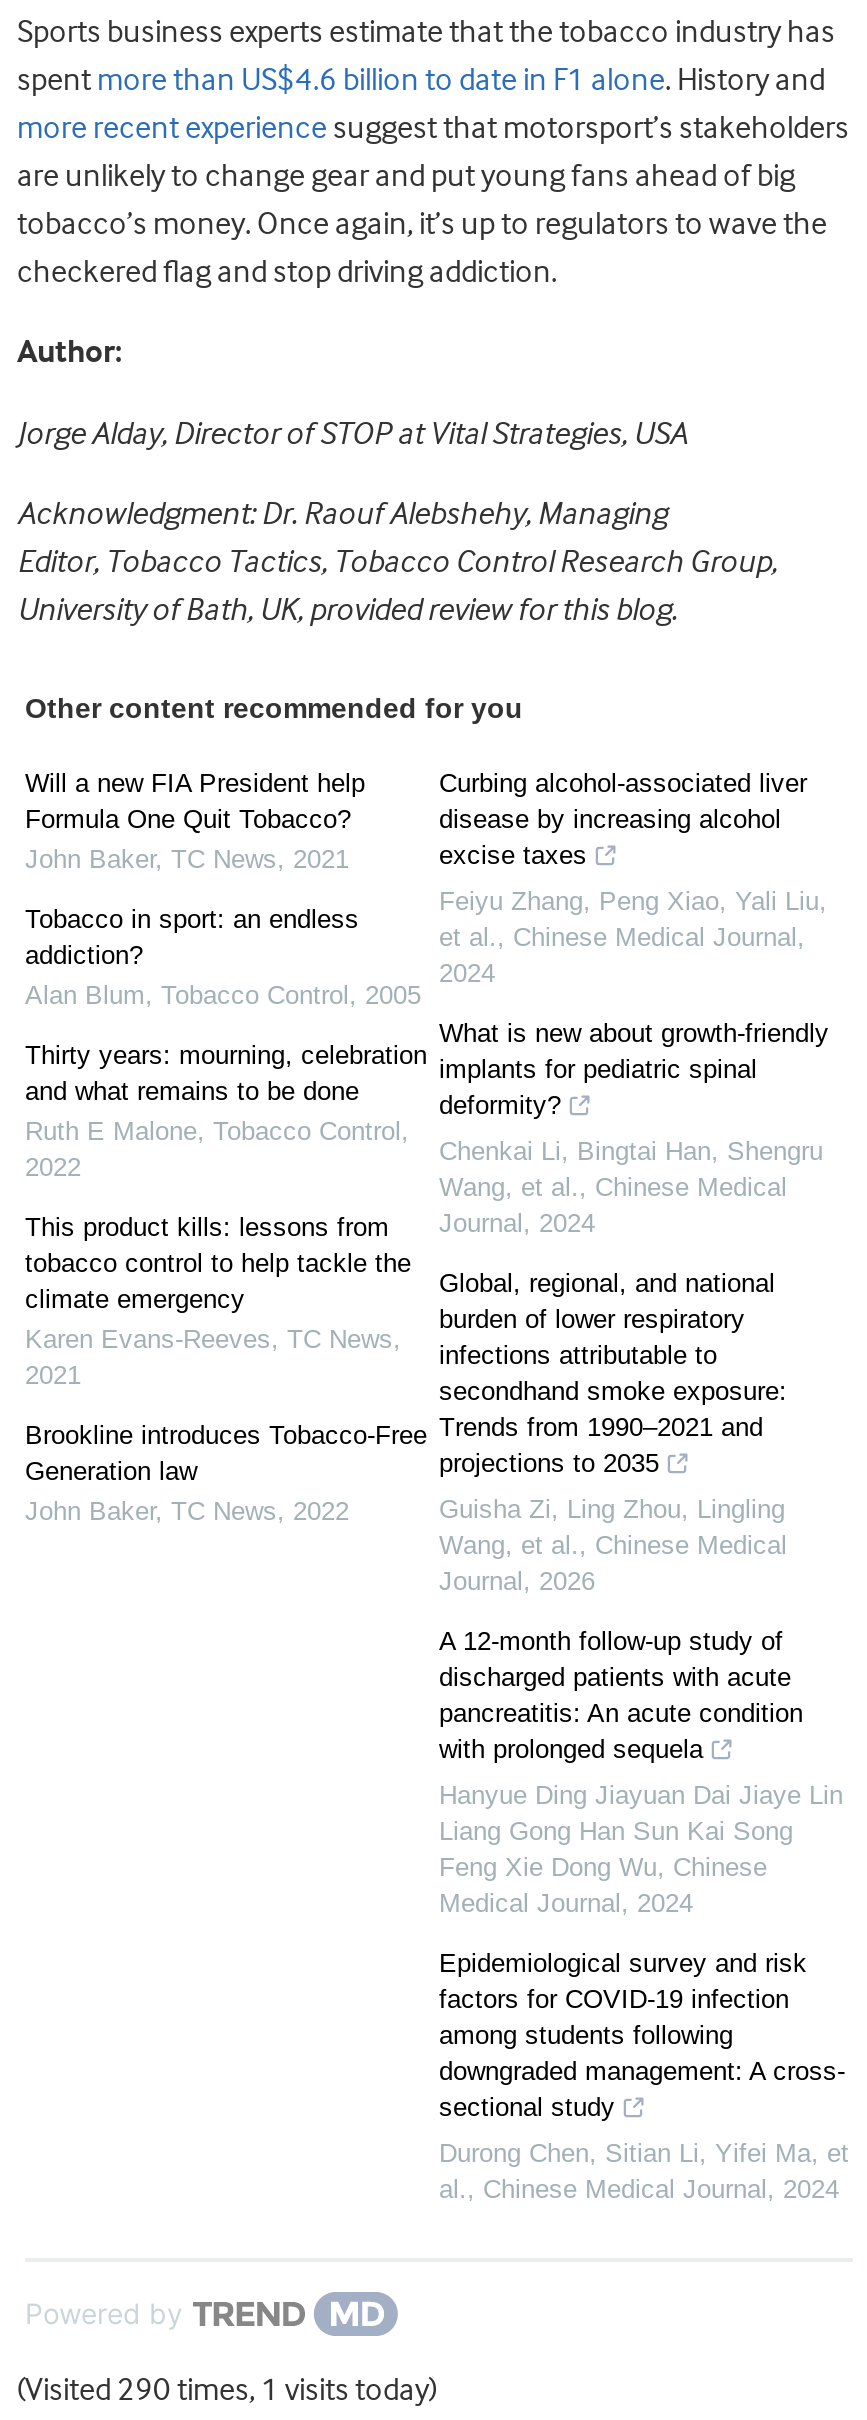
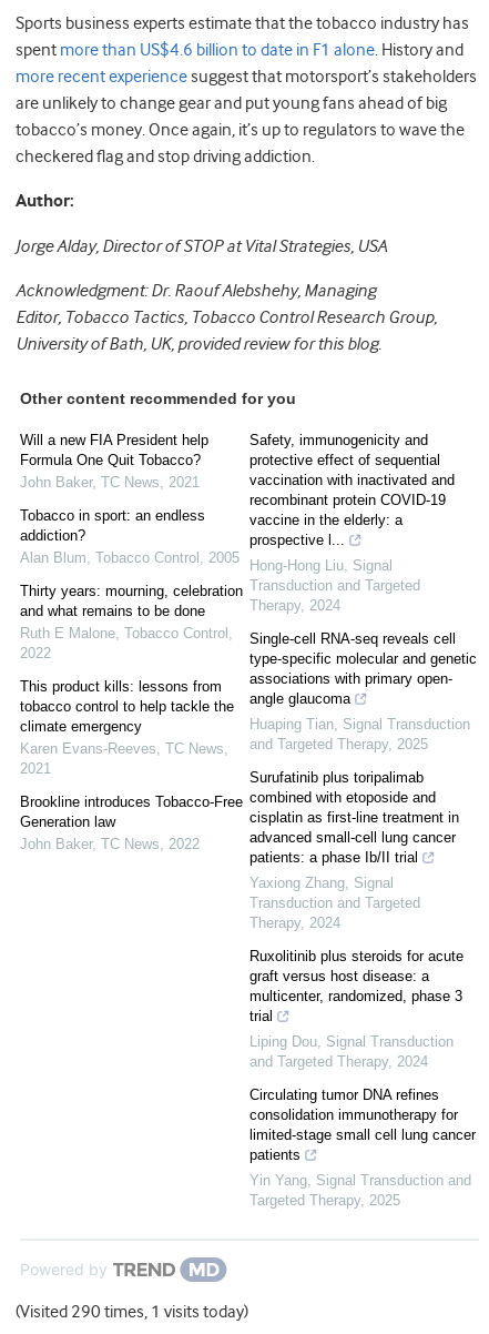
[439,769,807,871] Curbing alcohol-associated liver | disease by increasing alcohol | excise taxes -> [249,432,455,549] Safety, immunogenicity and | protective effect of sequential | vaccination with inactivated and | recombinant protein COVID-19 | vaccine in the elderly: a | prospective l...
[439,887,827,989] Feiyu Zhang, Peng Xiao, Yali Liu, | et al., Chinese Medical Journal, | 2024 -> [249,558,420,614] Hong-Hong Liu, Signal | Transduction and Targeted | Therapy, 2024
[439,1019,829,1121] What is new about growth-friendly | implants for pediatric spinal | deformity? -> [249,631,477,707] Single-cell RNA-seq reveals cell | type-specific molecular and genetic | associations with primary open- | angle glaucoma
[439,1137,823,1239] Chenkai Li, Bingtai Han, Shengru | Wang, et al., Chinese Medical | Journal, 2024 -> [249,716,470,753] Huaping Tian, Signal Transduction | and Targeted Therapy, 2025
[439,1269,787,1479] Global, regional, and national | burden of lower respiratory | infections attributable to | secondhand smoke exposure: | Trends from 1990–2021 and | projections to 2035 -> [249,770,459,866] Surufatinib plus toripalimab | combined with etoposide and | cisplatin as first-line treatment in | advanced small-cell lung cancer | patients: a phase Ib/II trial
[439,1495,787,1597] Guisha Zi, Ling Zhou, Lingling | Wang, et al., Chinese Medical | Journal, 2026 -> [249,875,420,932] Yaxiong Zhang, Signal | Transduction and Targeted | Therapy, 2024
[439,1627,803,1765] A 12-month follow-up study of | discharged patients with acute | pancreatitis: An acute condition | with prolonged sequela -> [249,948,463,1025] Ruxolitinib plus steroids for acute | graft versus host disease: a | multicenter, randomized, phase 3 | trial
[439,1781,843,1919] Hanyue Ding Jiayuan Dai Jiaye Lin | Liang Gong Han Sun Kai Song | Feng Xie Dong Wu, Chinese | Medical Journal, 2024 -> [249,1034,454,1070] Liping Dou, Signal Transduction | and Targeted Therapy, 2024
[439,1949,845,2123] Epidemiological survey and risk | factors for COVID-19 infection | among students following | downgraded management: A cross- | sectional study -> [249,1087,476,1164] Circulating tumor DNA refines | consolidation immunotherapy for | limited-stage small cell lung cancer | patients
[439,2139,849,2205] Durong Chen, Sitian Li, Yifei Ma, et | al., Chinese Medical Journal, 2024 -> [249,1172,471,1209] Yin Yang, Signal Transduction and | Targeted Therapy, 2025

